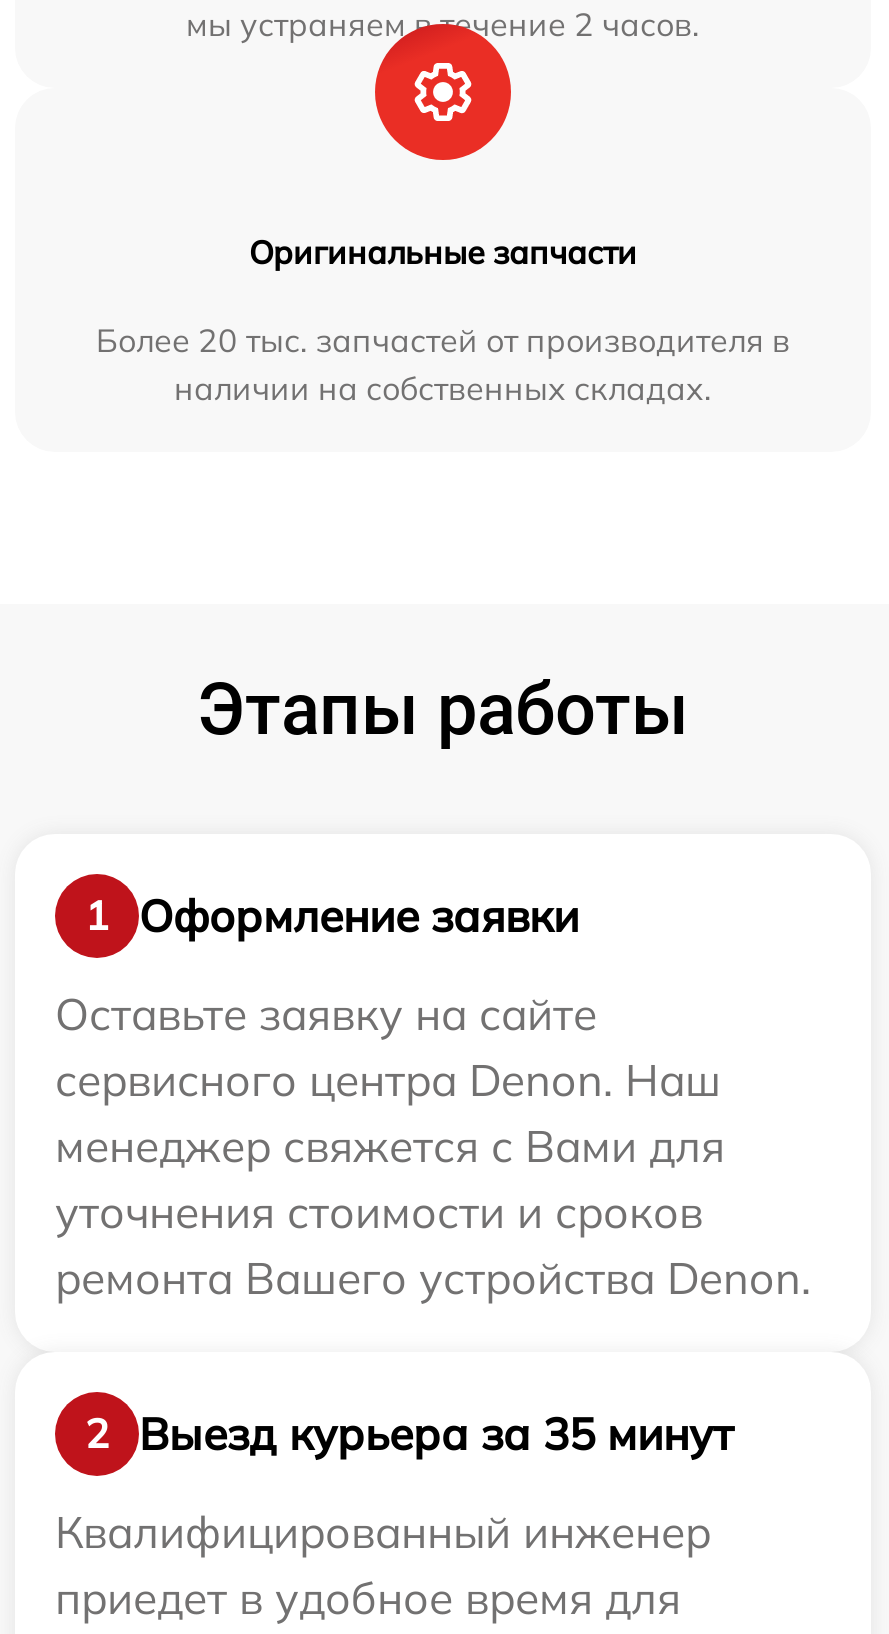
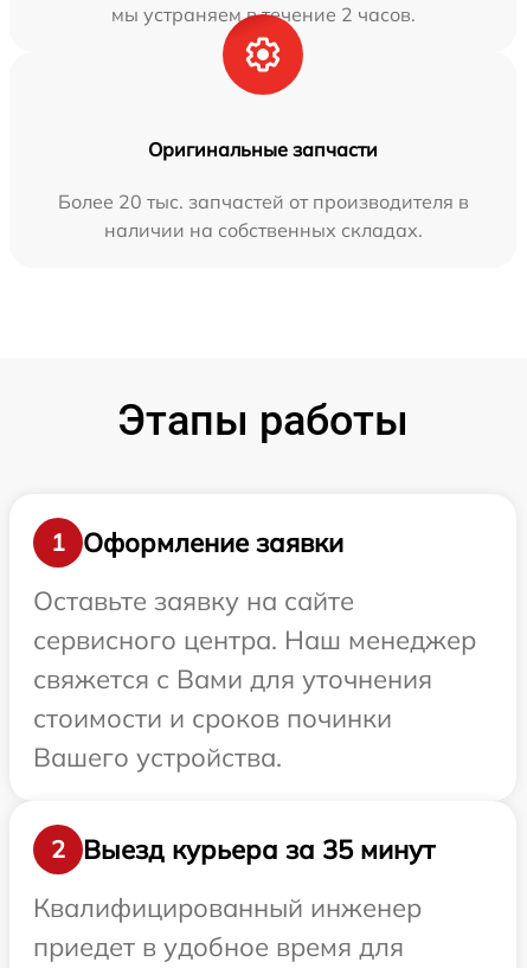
[55,1052,811,1306] сервисного центра Denon. Наш | менеджер свяжется с Вами для | уточнения стоимости и сроков | ремонта Вашего устройства Denon. -> [33,623,476,774] сервисного центра. Наш менеджер | свяжется с Вами для уточнения | стоимости и сроков починки | Вашего устройства.

